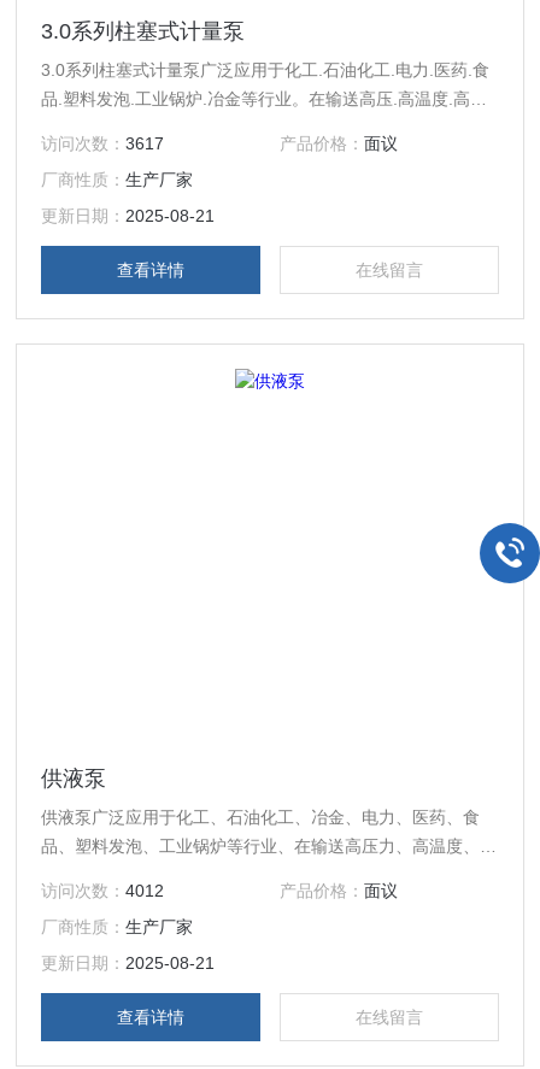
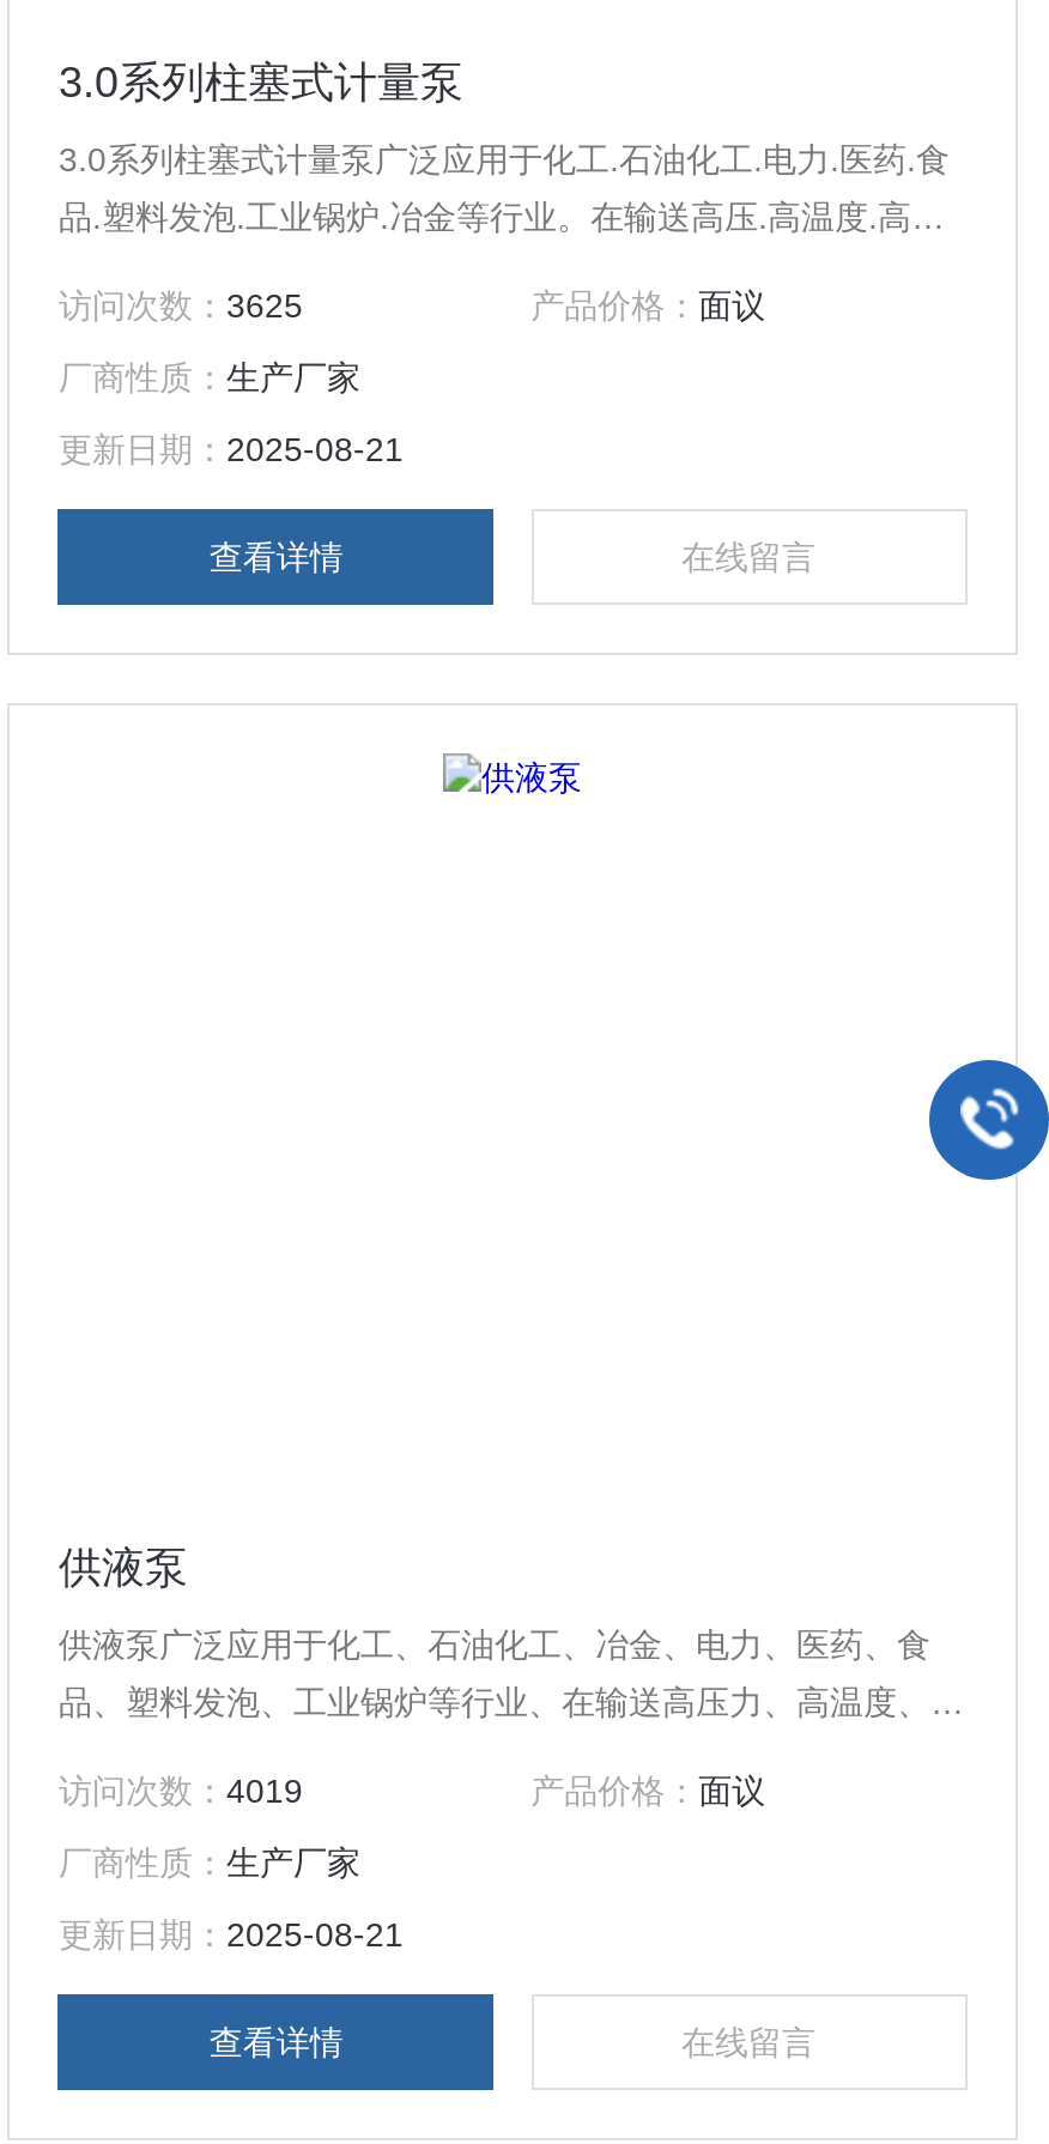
[41,134,164,153] 访问次数：3617 -> [58,286,303,325] 访问次数：3625
[41,881,164,900] 访问次数：4012 -> [58,1771,303,1810] 访问次数：4019

